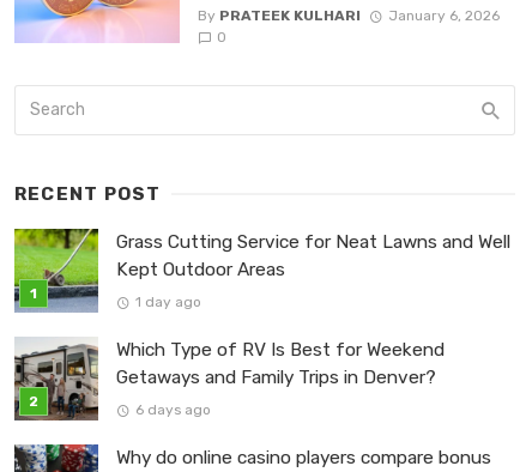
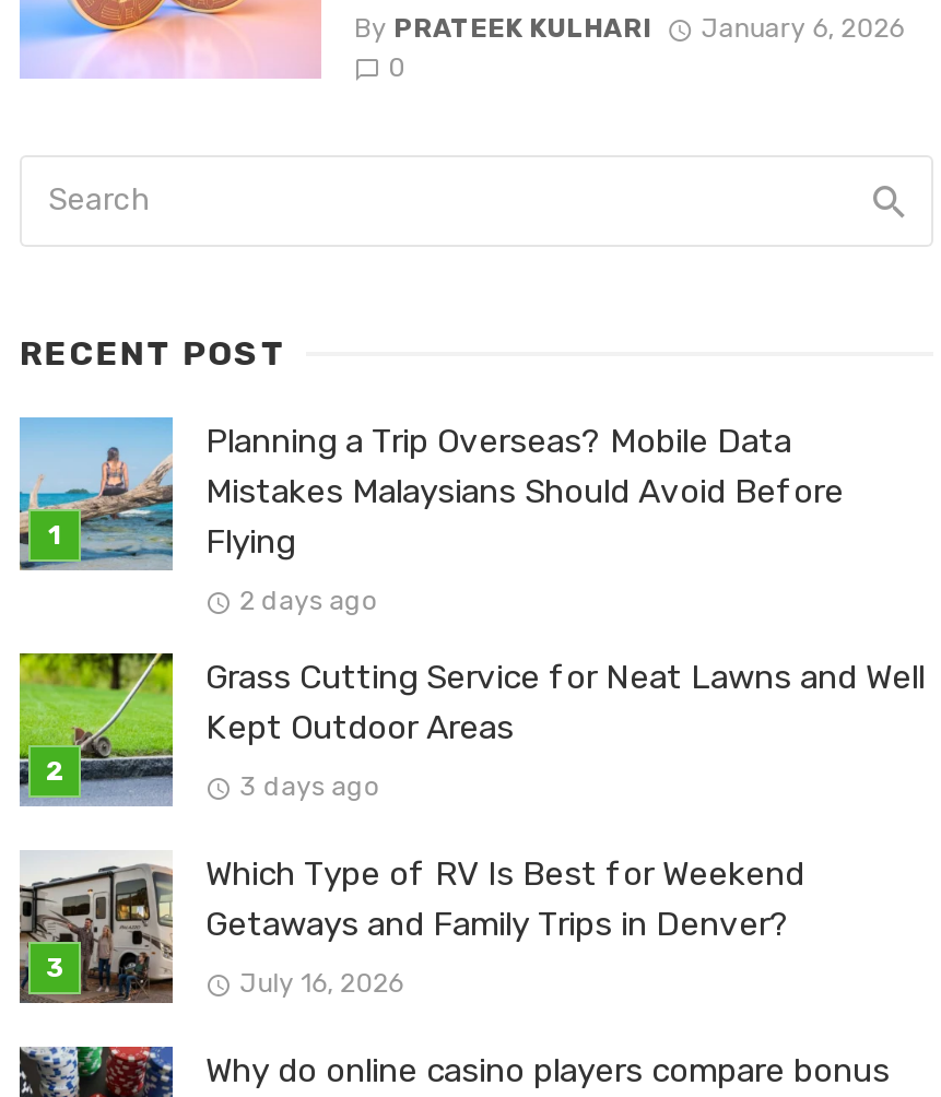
none -> [17,415,844,616] [image] | Planning a Trip Overseas? Mobile Data | Mistakes Malaysians Should Avoid Before | Flying | 2 days ago
[135,293,201,310] 1 day ago -> [240,771,379,802] 3 days ago
[135,401,210,418] 6 days ago -> [240,968,404,998] July 16, 2026

